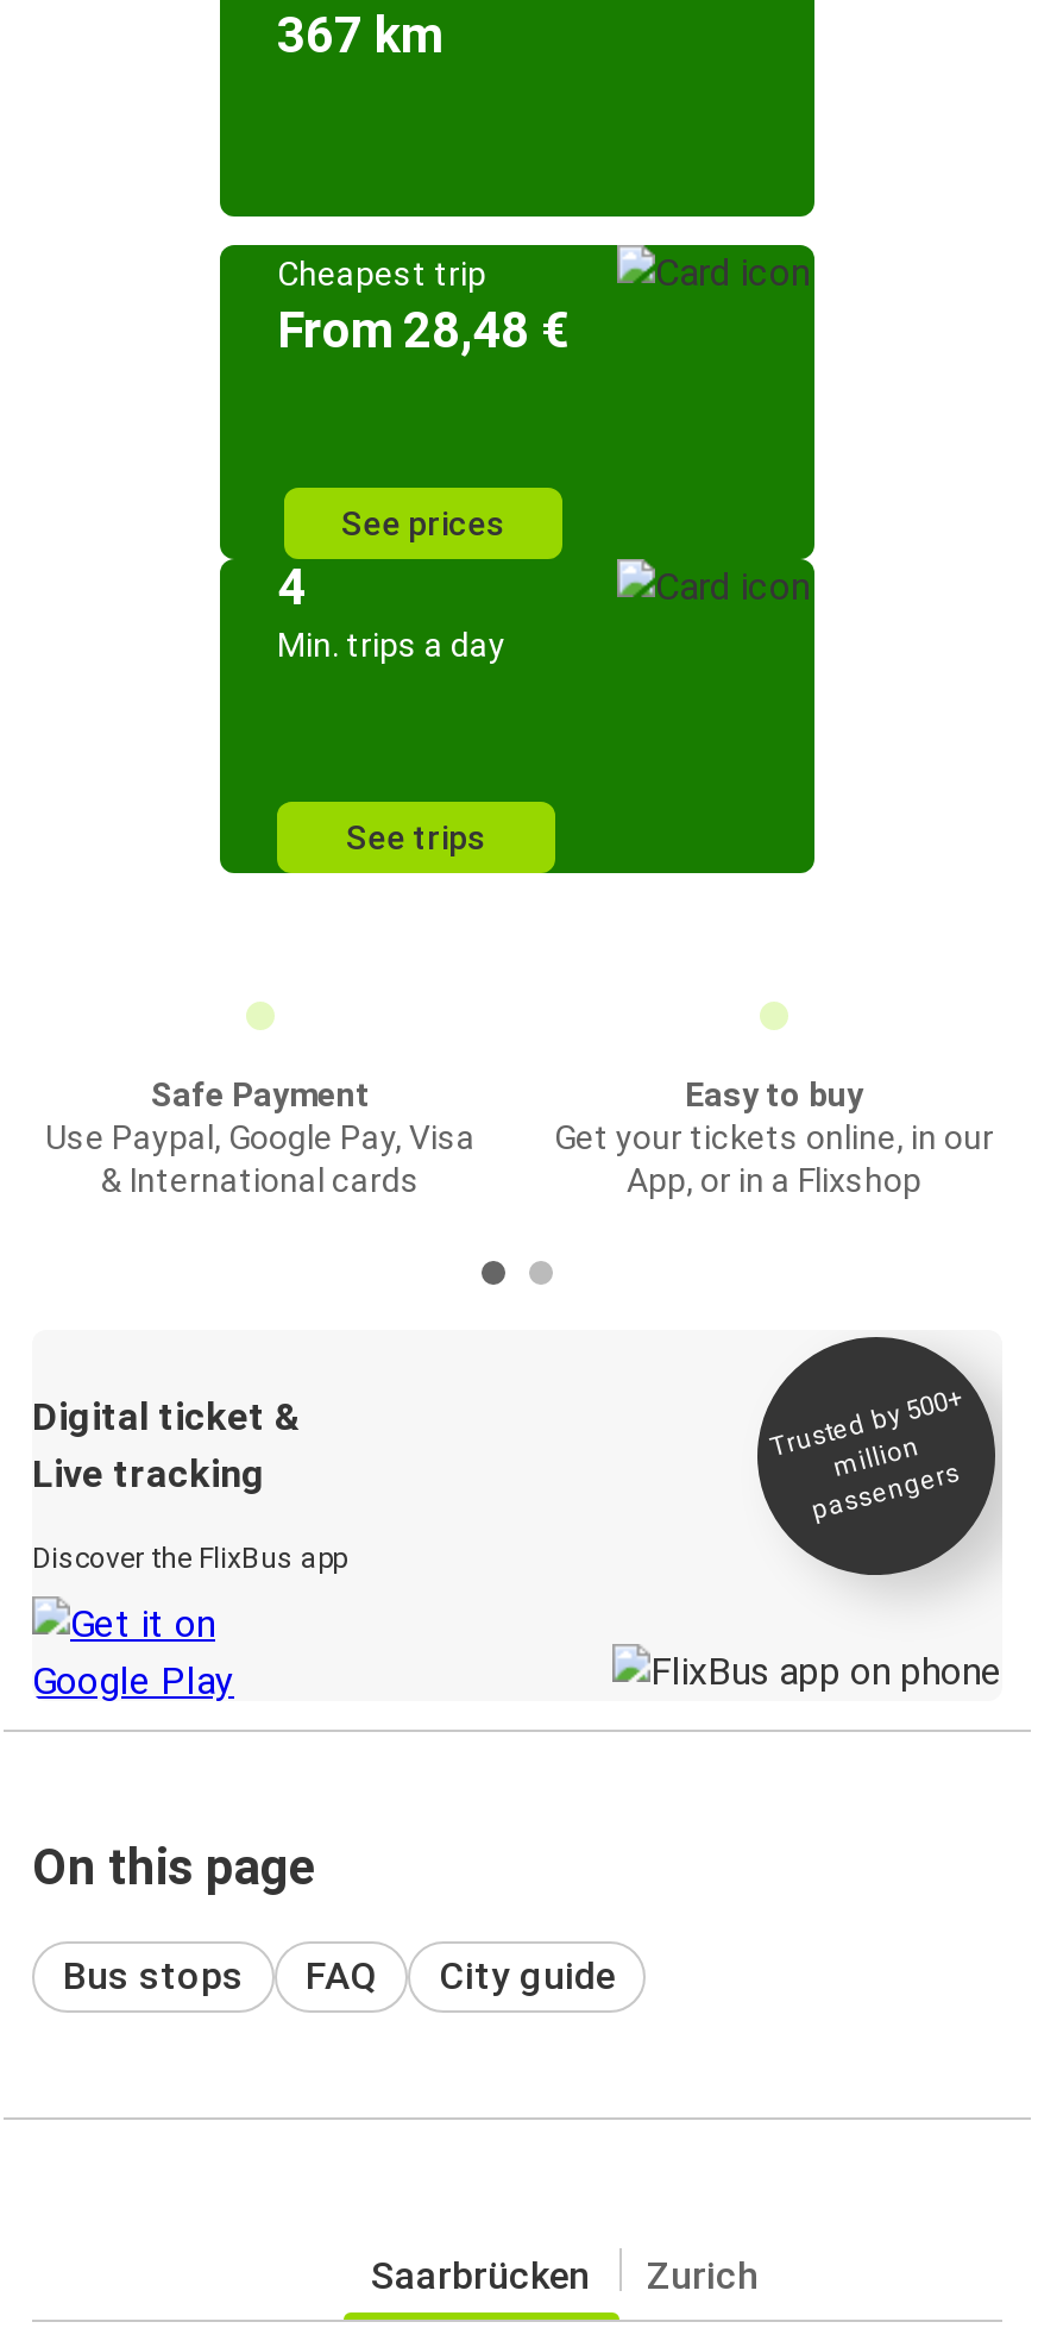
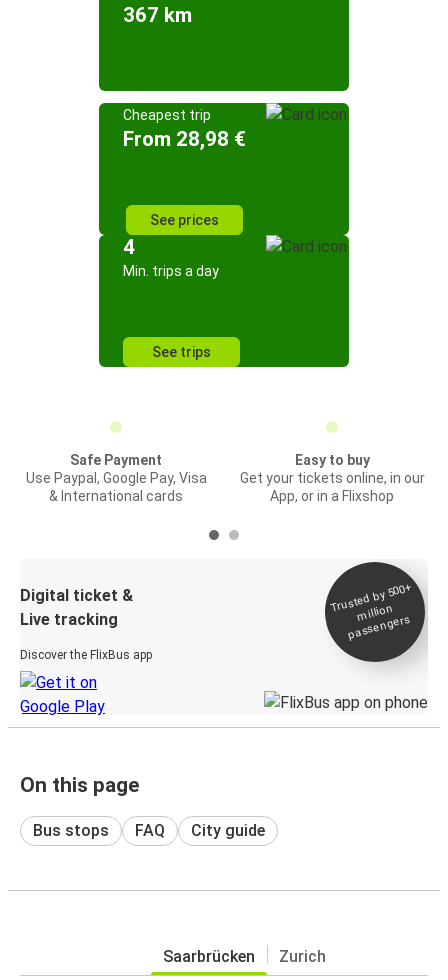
[277,302,570,359] From 28,48 € -> [123,127,246,151] From 28,98 €

